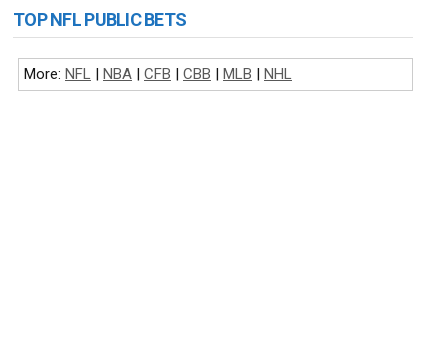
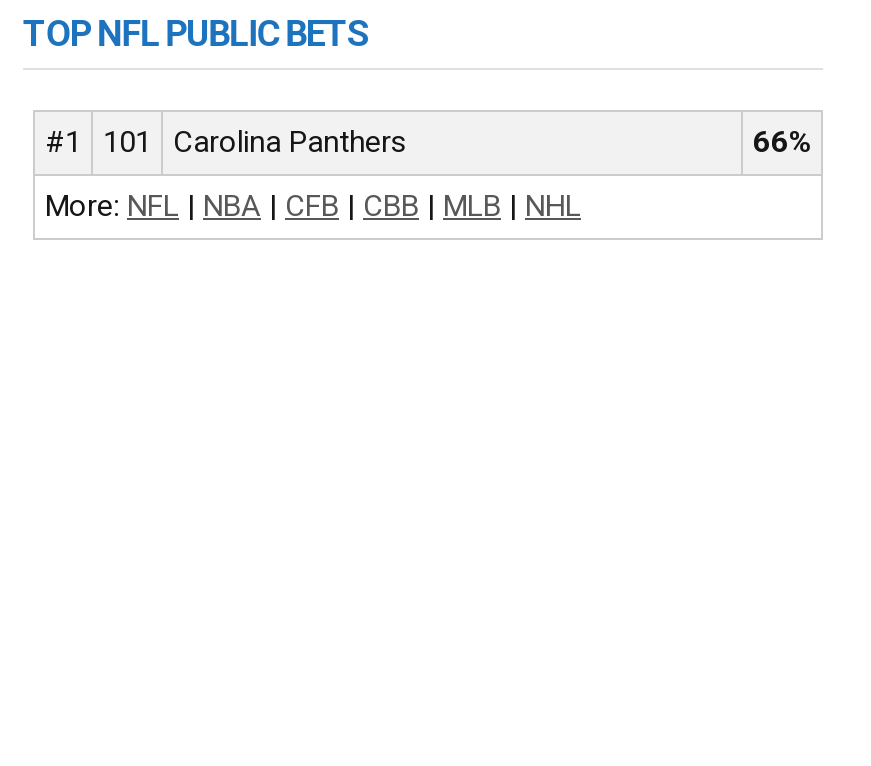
none -> [45,124,811,160] #1 | 101 | Carolina Panthers | 66%

